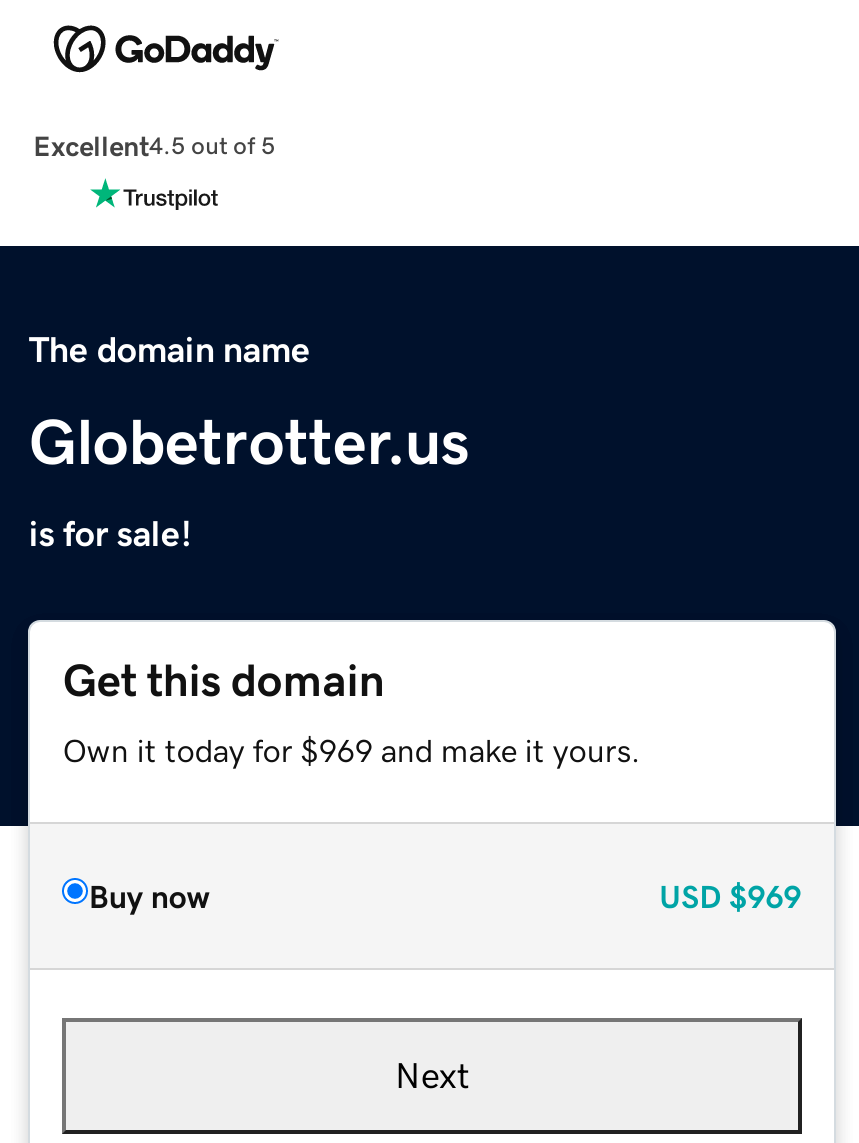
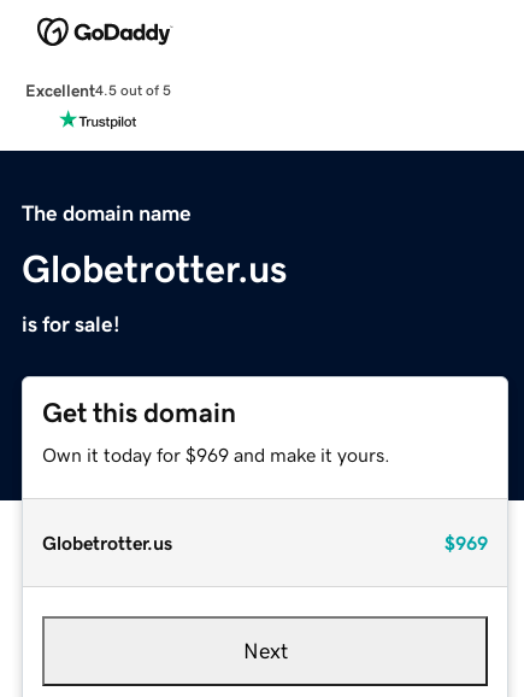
[89,879,801,911] Buy now | USD $969 -> [43,533,487,552] Globetrotter.us | $969

